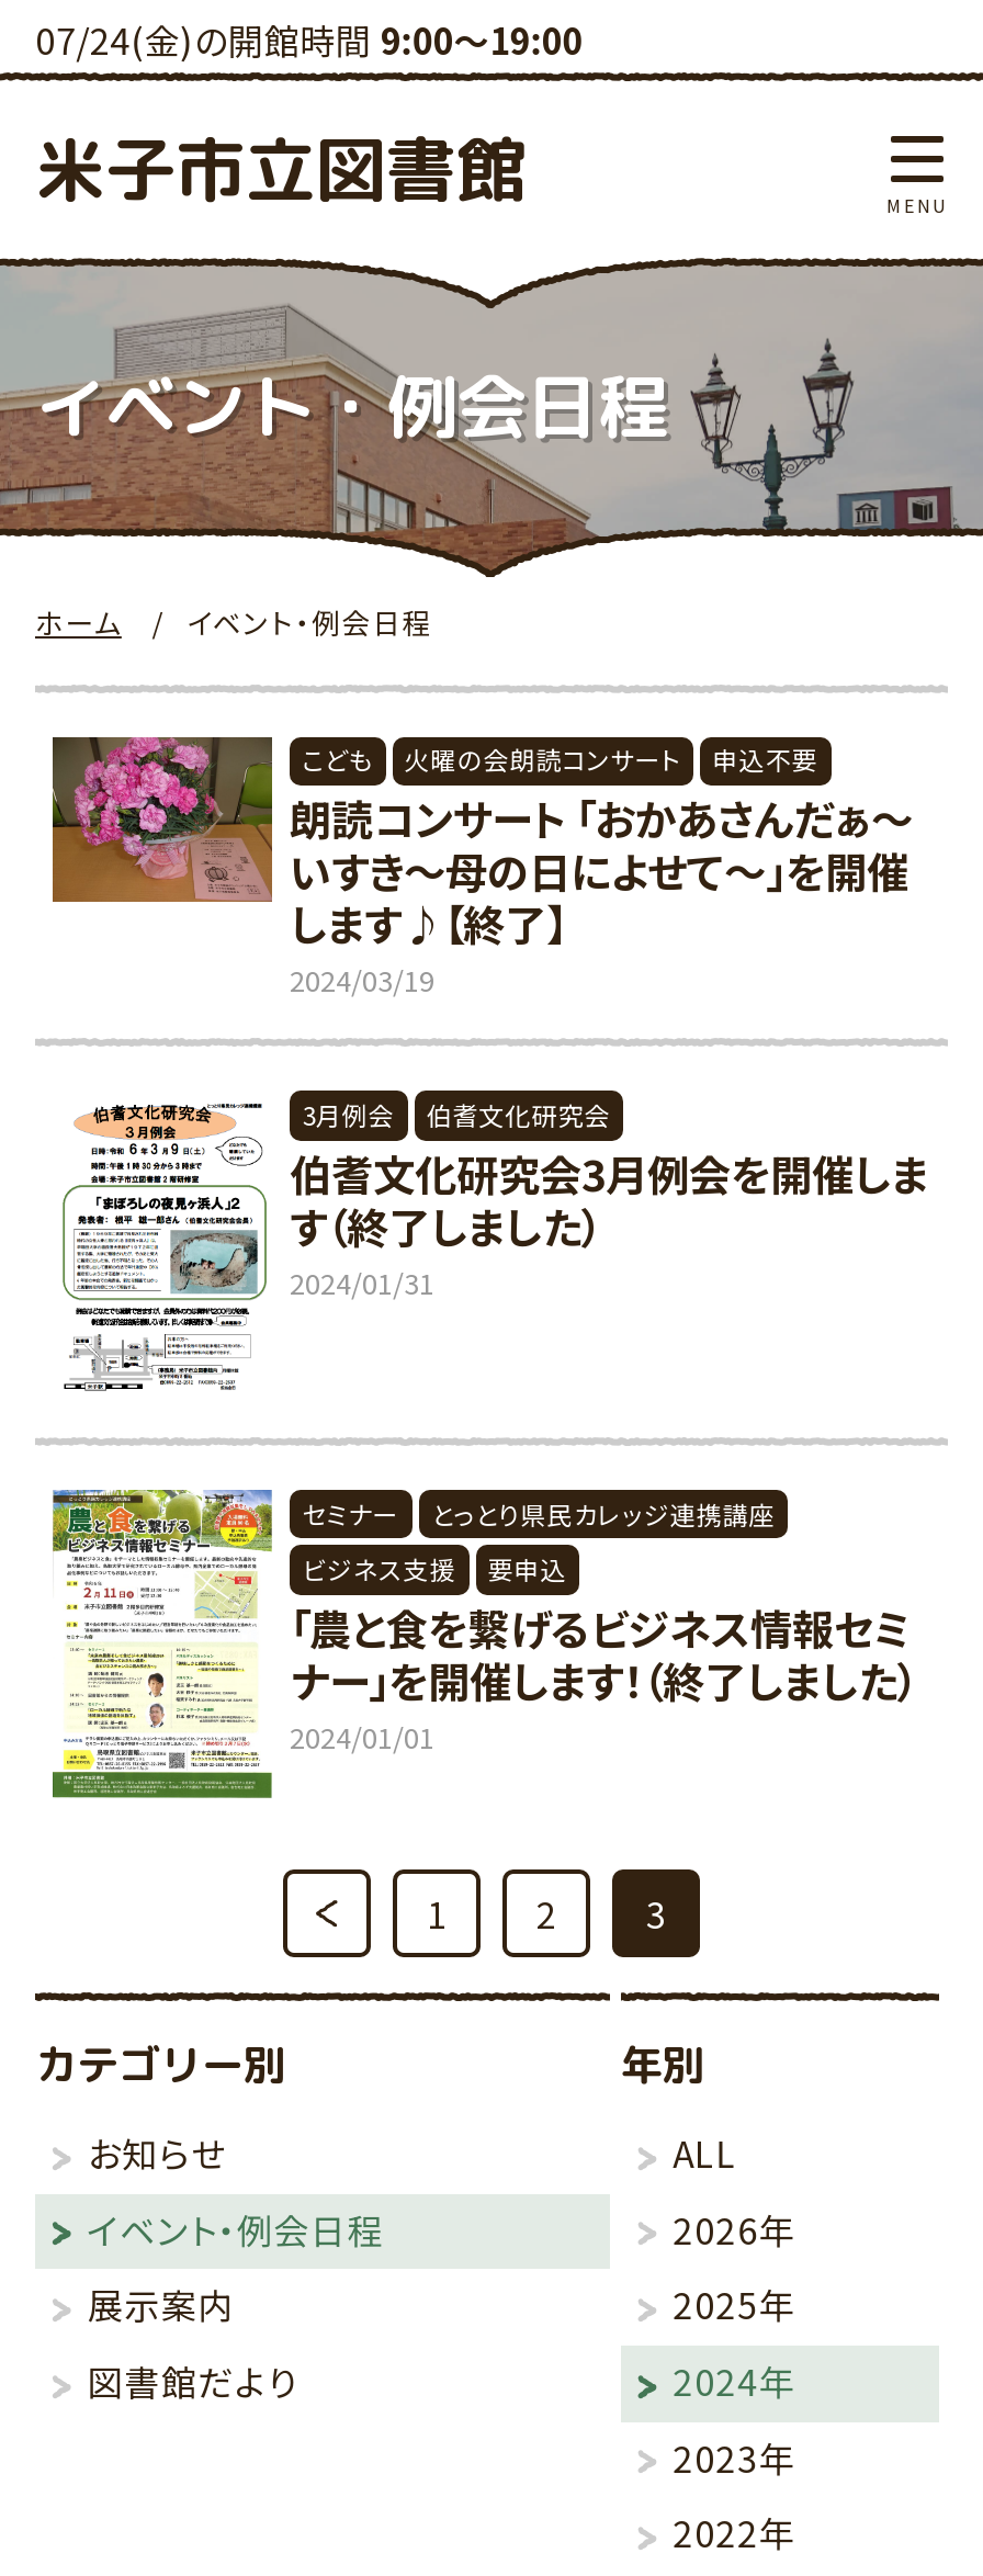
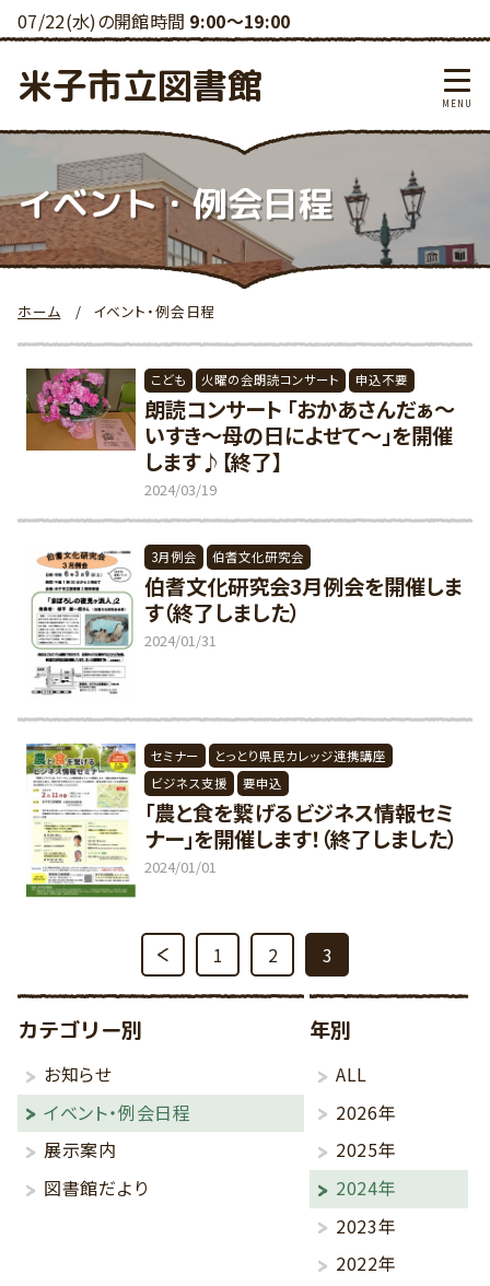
[35,13,583,66] 07/24(金)の開館時間9:00～19:00 -> [17,8,291,34] 07/22(水)の開館時間9:00～19:00

